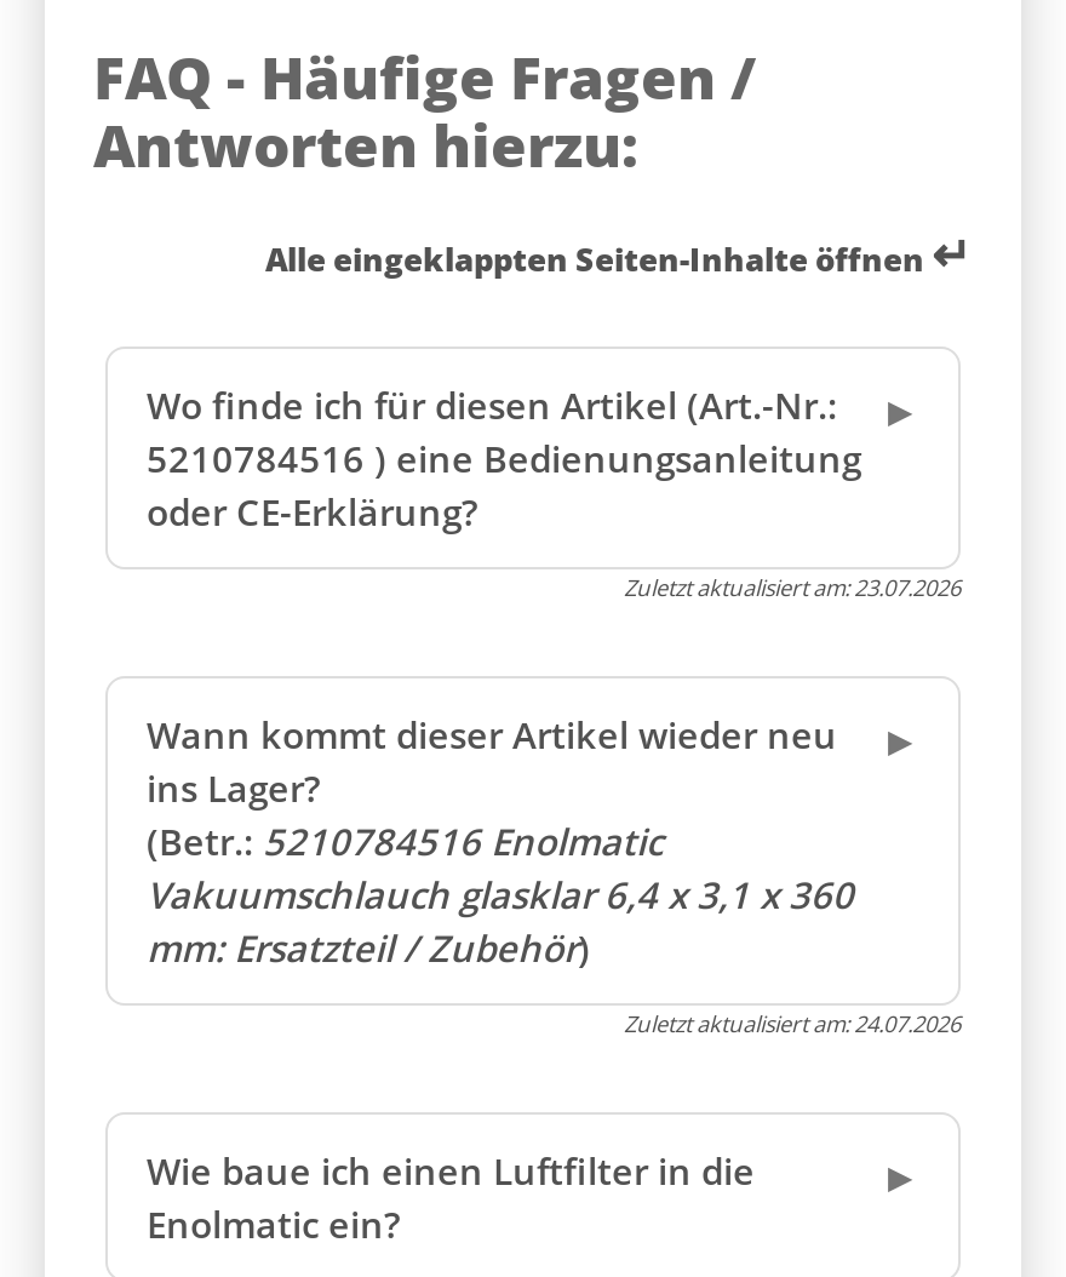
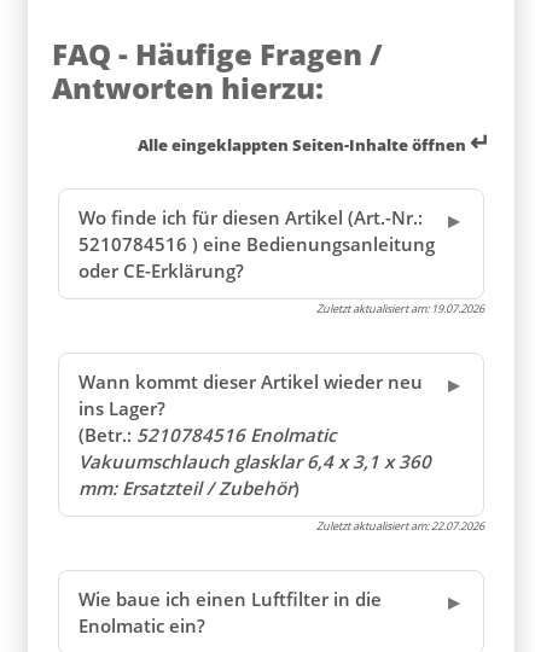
[624,572,961,603] Zuletzt aktualisiert am:23.07.2026 -> [316,301,484,316] Zuletzt aktualisiert am:19.07.2026
[624,1009,961,1040] Zuletzt aktualisiert am:24.07.2026 -> [316,518,484,534] Zuletzt aktualisiert am:22.07.2026

